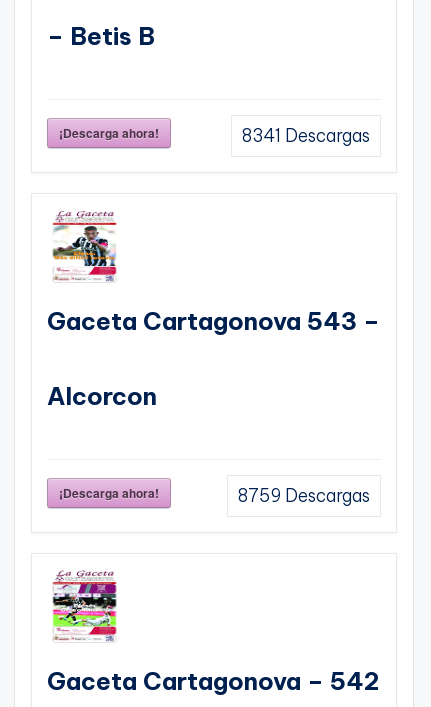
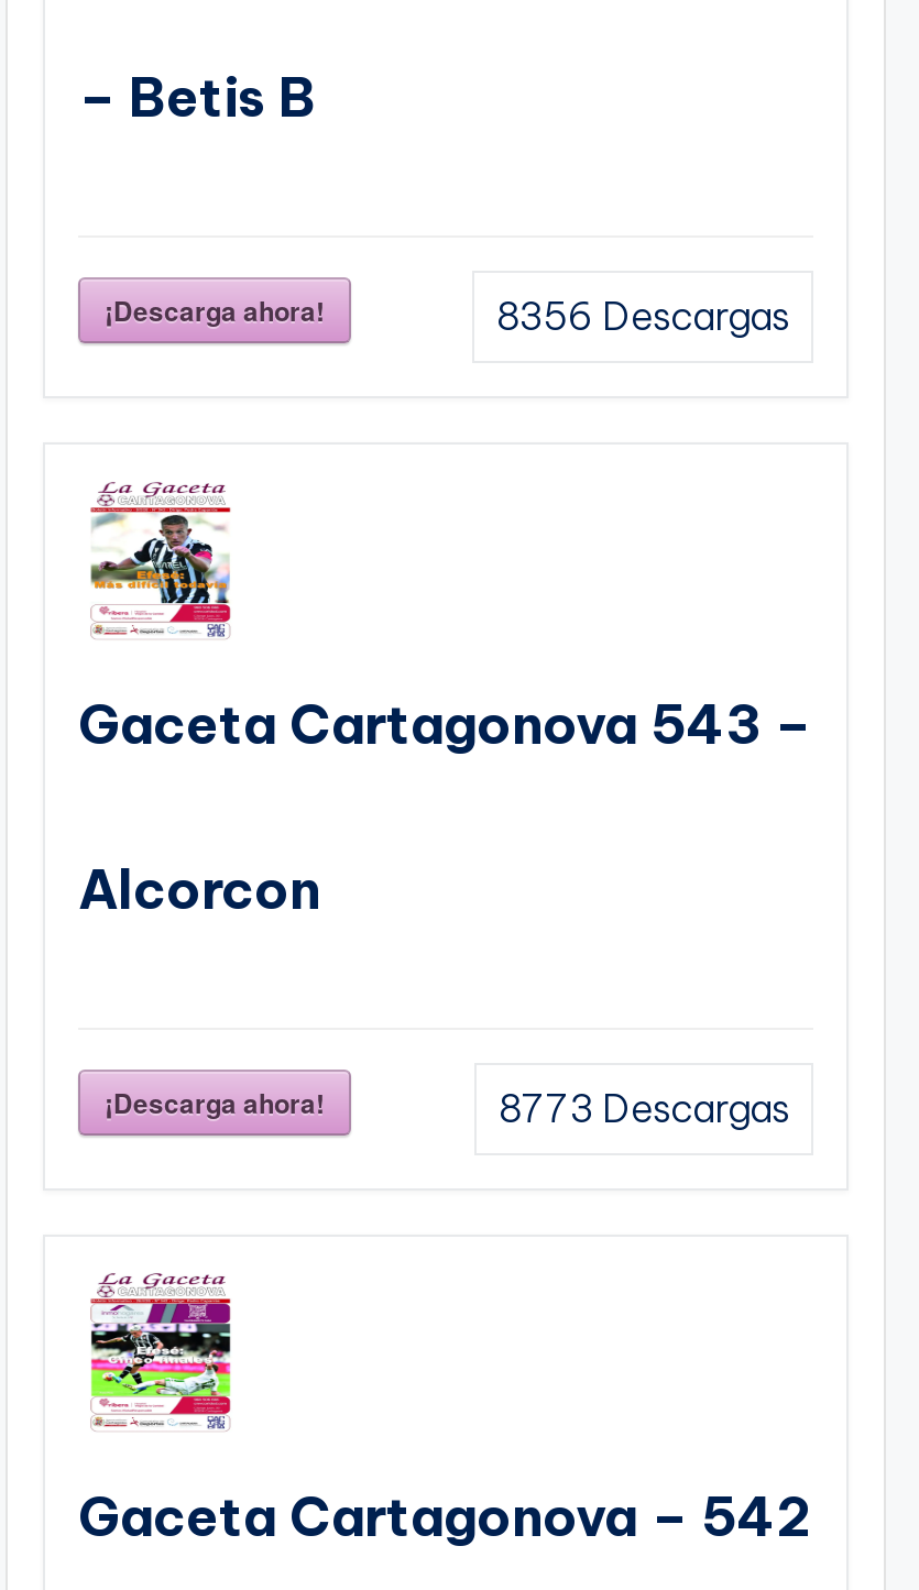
[242,125,370,147] 8341 Descargas -> [496,292,789,341] 8356 Descargas
[238,485,370,507] 8759 Descargas -> [499,1085,789,1133] 8773 Descargas

